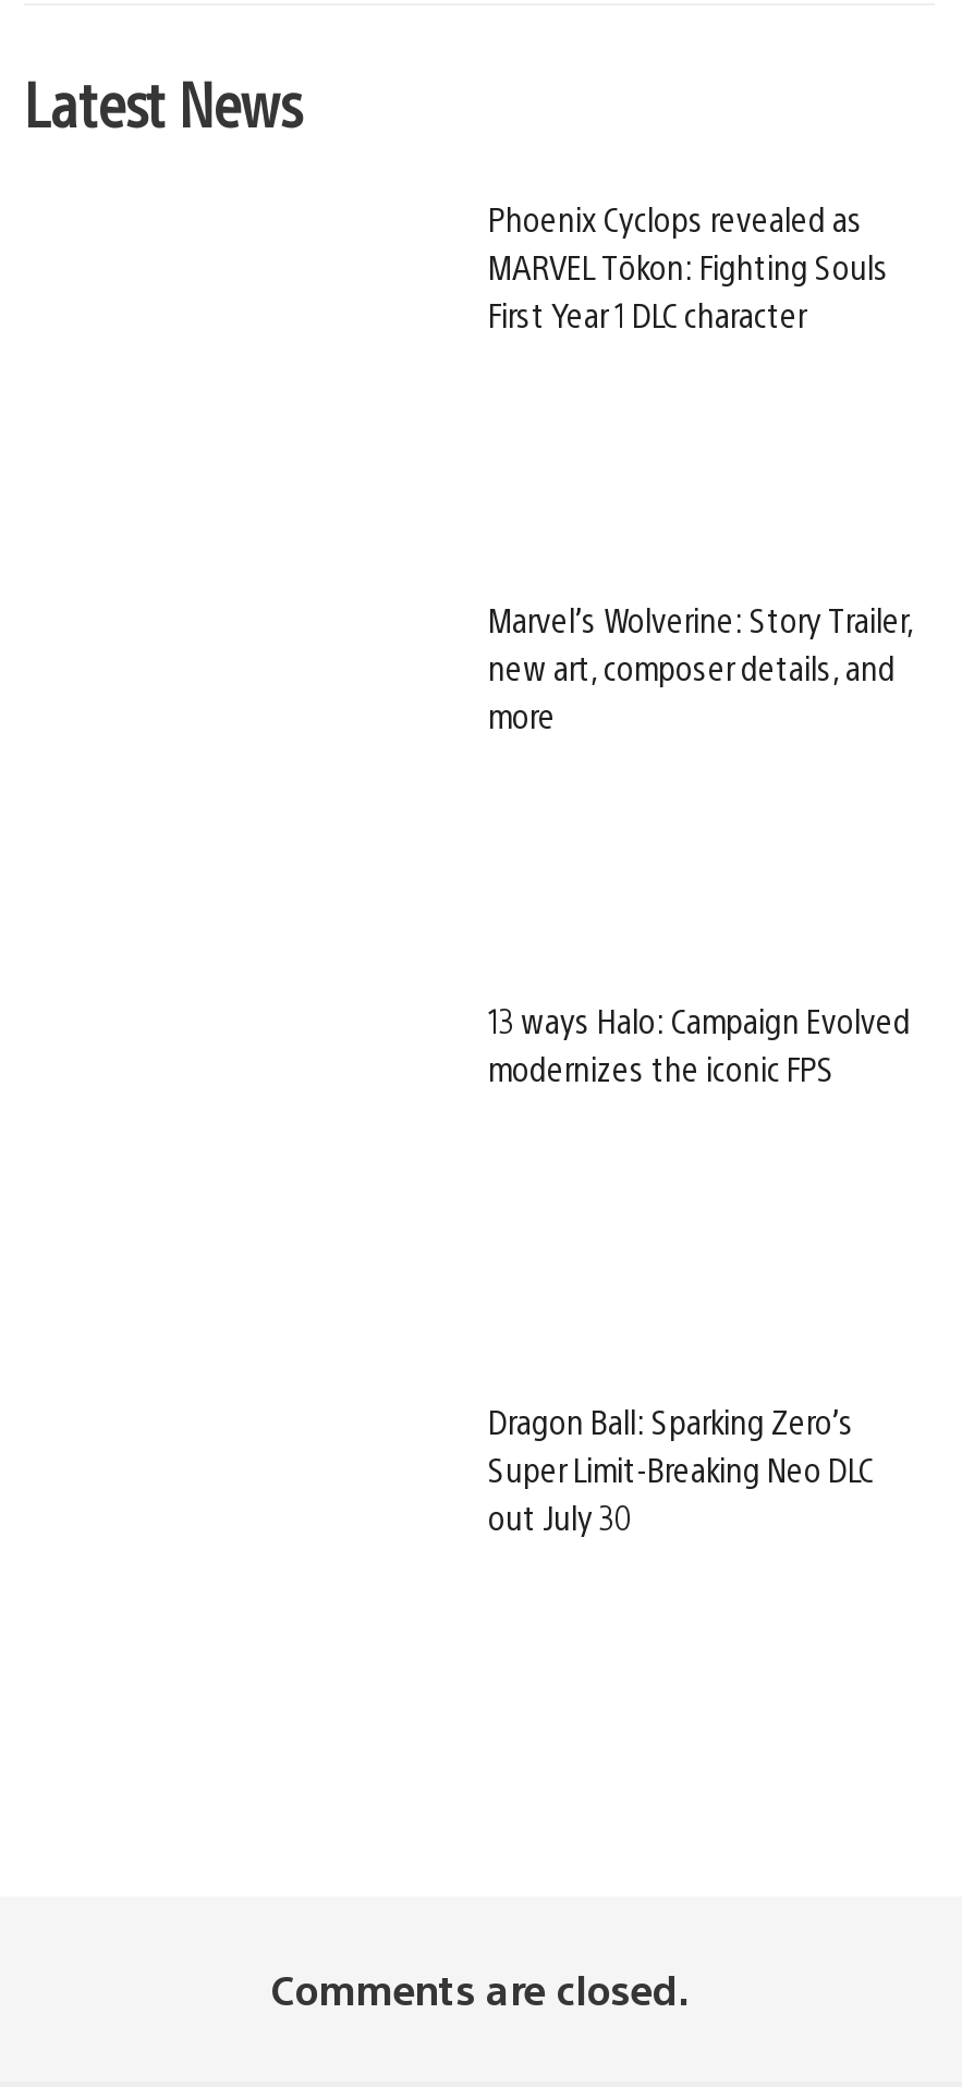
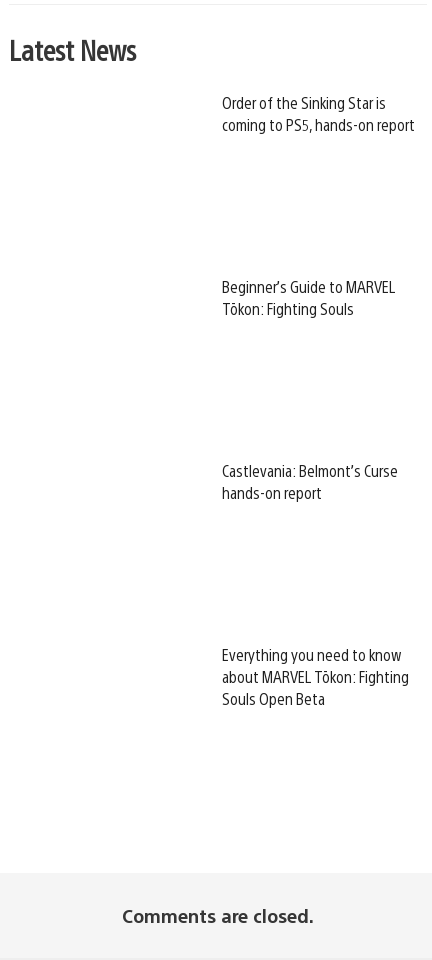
[488,195,889,336] Phoenix Cyclops revealed as | MARVEL Tōkon: Fighting Souls | First Year 1 DLC character -> [222,92,415,135] Order of the Sinking Star is | coming to PS5, hands-on report
[488,595,913,737] Marvel’s Wolverine: Story Trailer, | new art, composer details, and | more -> [222,276,395,319] Beginner’s Guide to MARVEL | Tōkon: Fighting Souls
[488,996,911,1090] 13 ways Halo: Campaign Evolved | modernizes the iconic FPS -> [222,460,398,503] Castlevania: Belmont’s Curse | hands-on report
[488,1397,874,1539] Dragon Ball: Sparking Zero’s | Super Limit-Breaking Neo DLC | out July 30 -> [222,644,409,709] Everything you need to know | about MARVEL Tōkon: Fighting | Souls Open Beta

